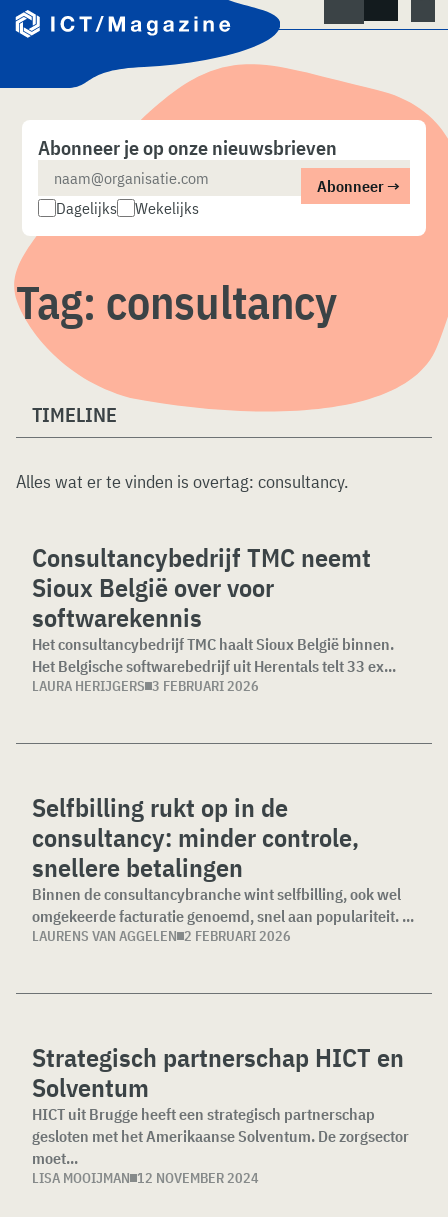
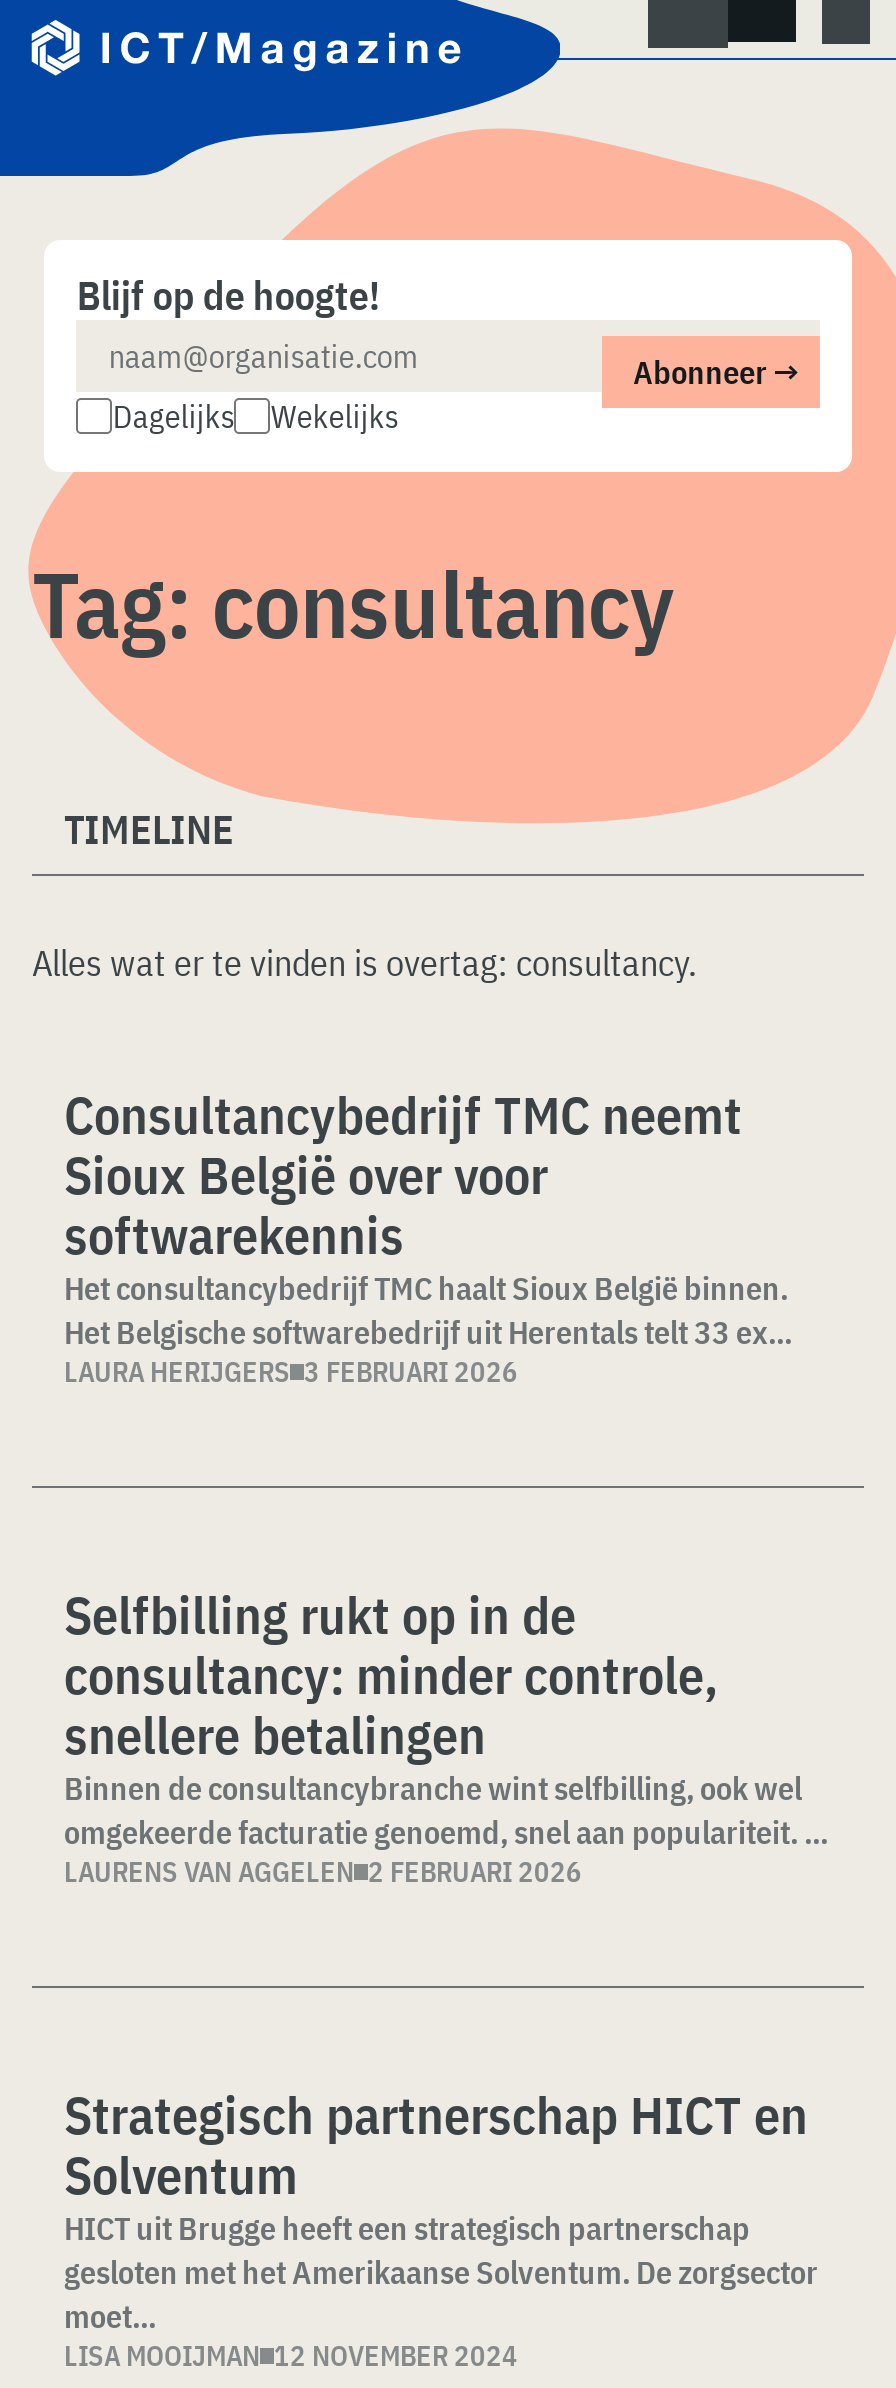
[38,134,337,161] Abonneer je op onze nieuwsbrieven -> [77,268,381,322] Blijf op de hoogte!

